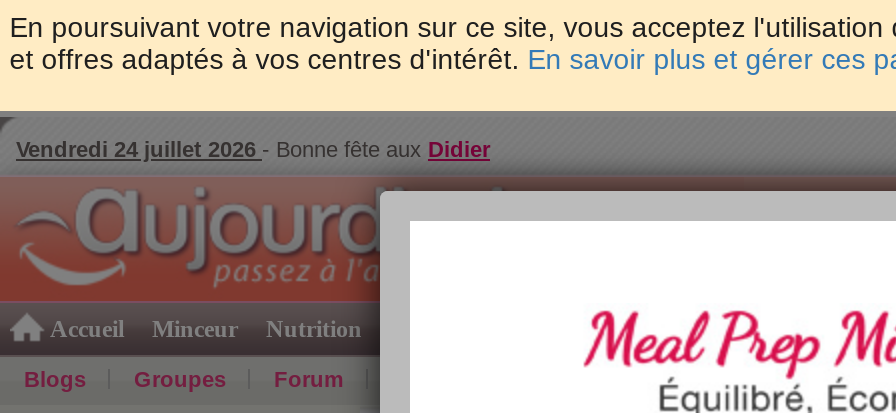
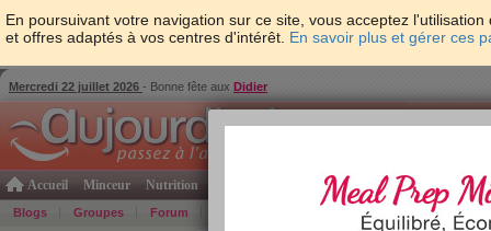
[16,137,490,161] Vendredi 24 juillet 2026 - Bonne fête aux Didier -> [9,80,267,93] Mercredi 22 juillet 2026 - Bonne fête aux Didier

